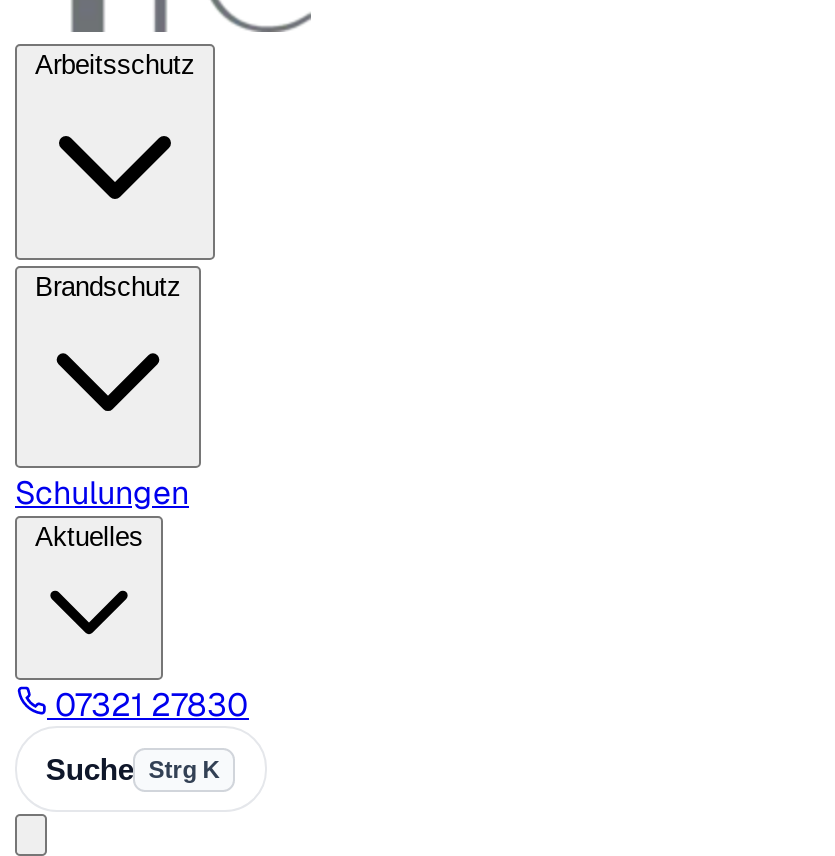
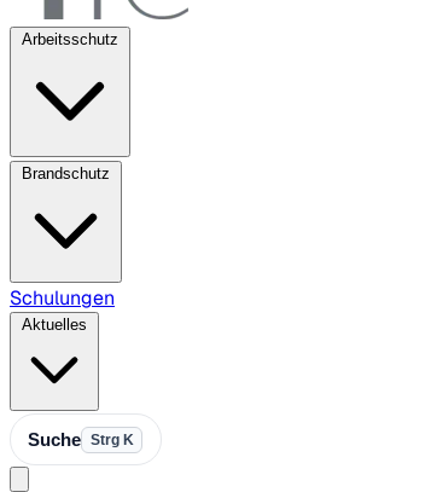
[47,684,249,726] 07321 27830 -> none

